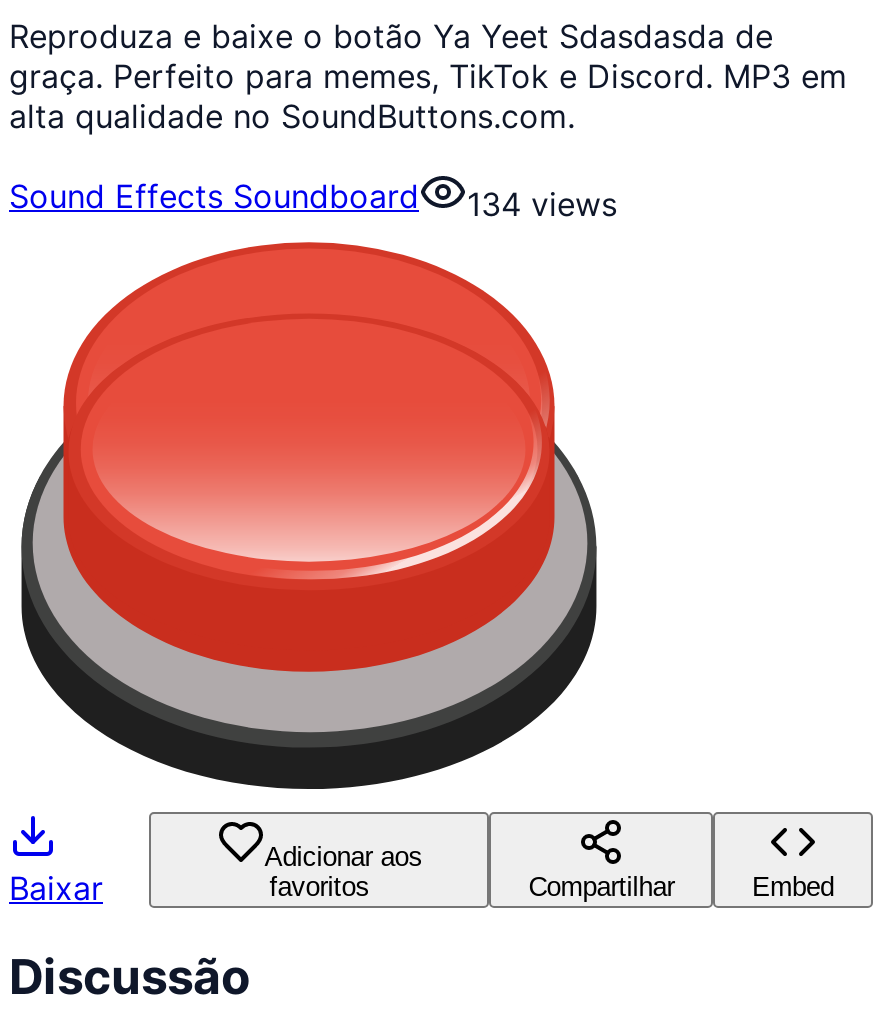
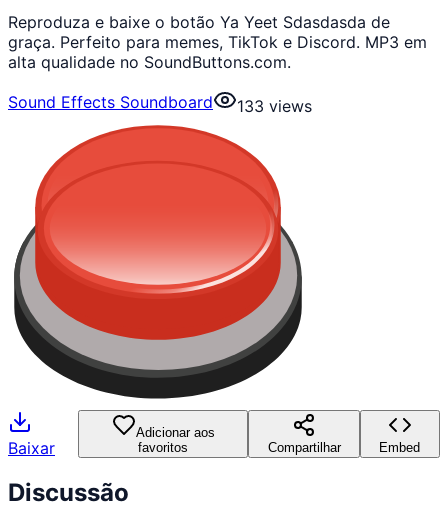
[9,175,617,223] Sound Effects Soundboard 134 views -> [8,92,312,116] Sound Effects Soundboard 133 views

